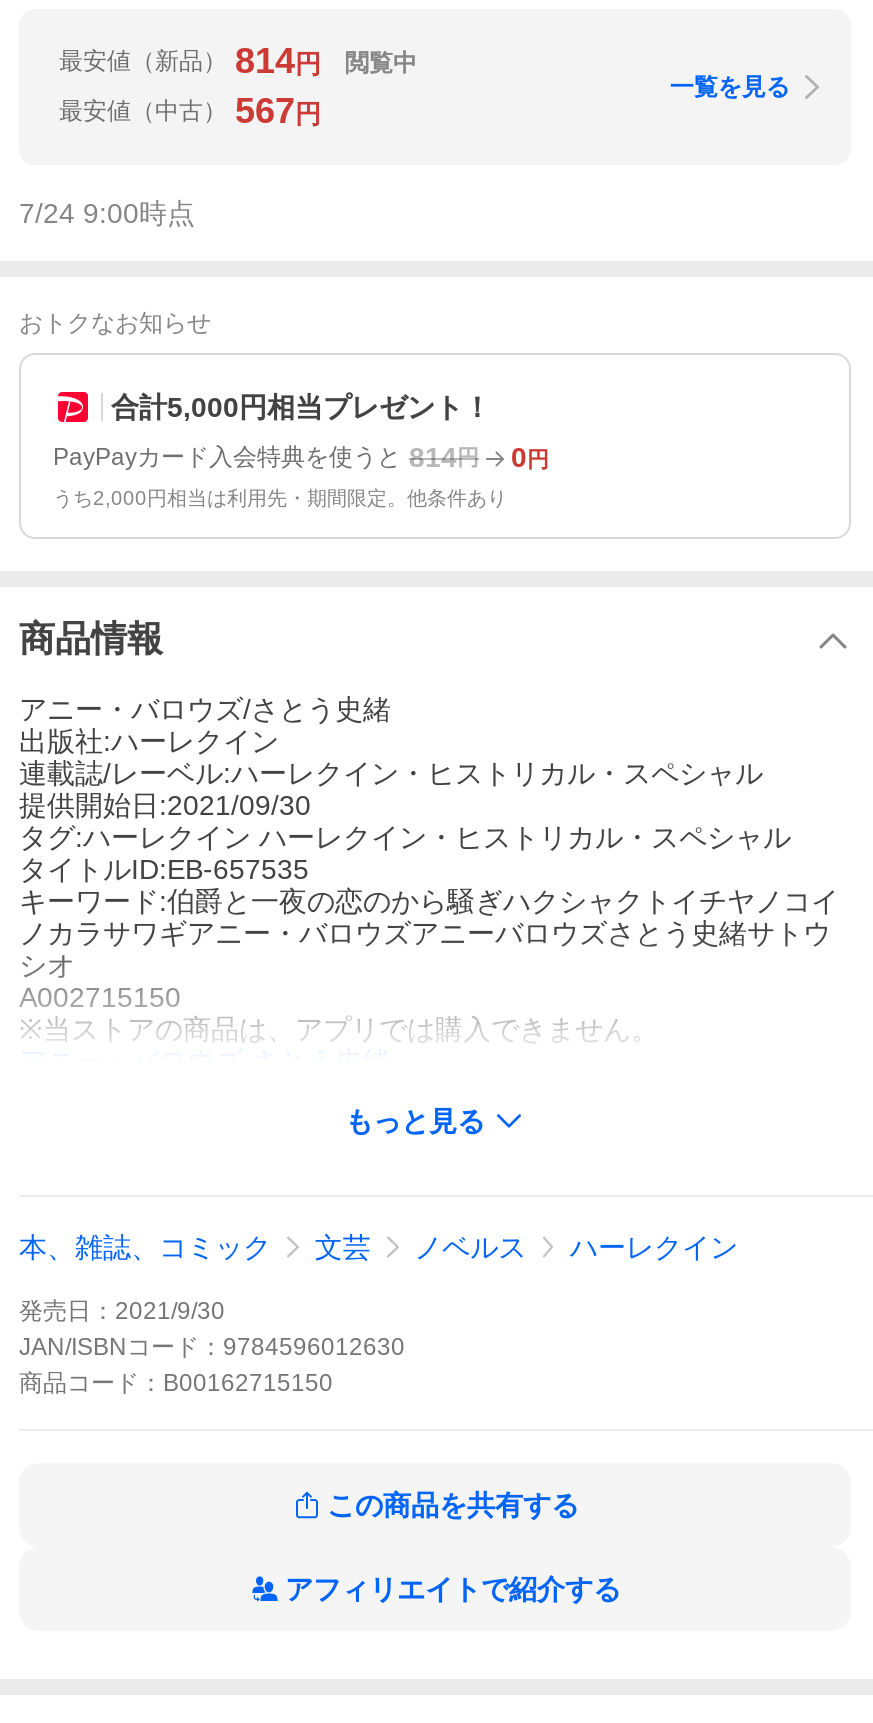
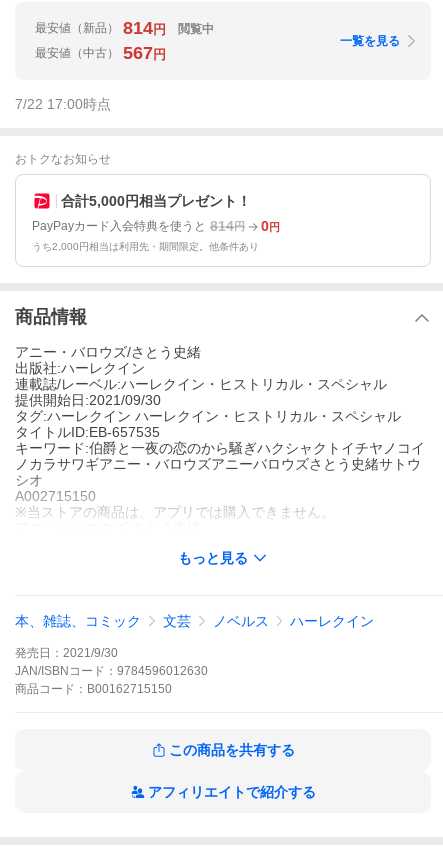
[19,197,195,229] 7/24 9:00時点 -> [15,96,111,112] 7/22 17:00時点

